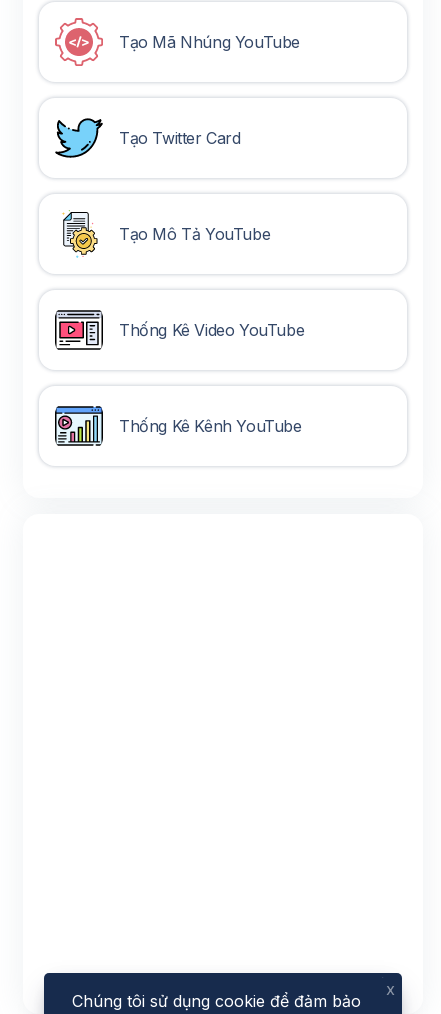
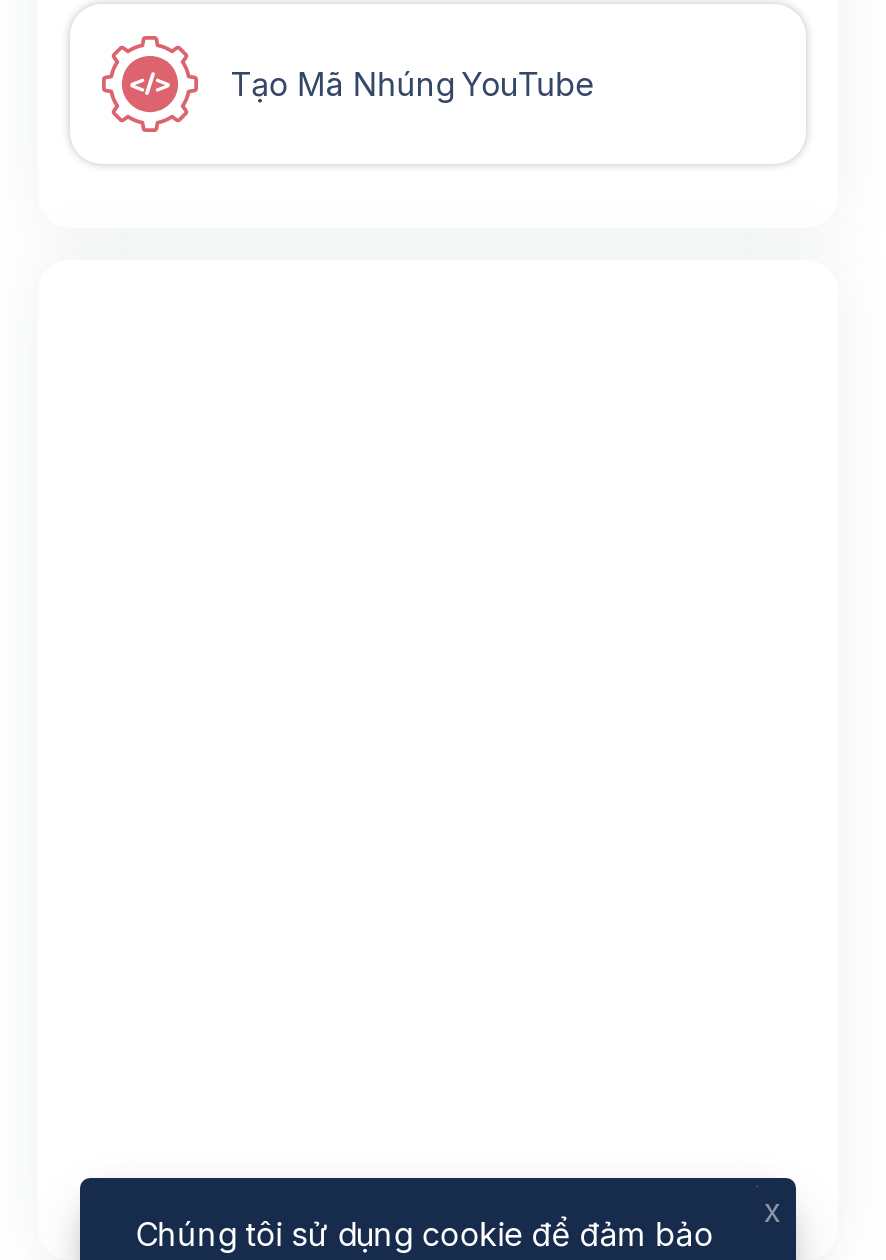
[55,117,241,159] [image] | Tạo Twitter Card -> none
[62,211,270,257] [image] | Tạo Mô Tả YouTube -> none
[54,309,304,351] [image] | Thống Kê Video YouTube -> none
[54,405,302,447] [image] | Thống Kê Kênh YouTube -> none

